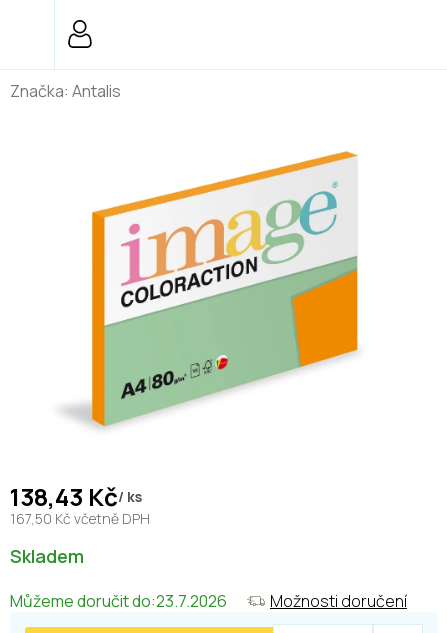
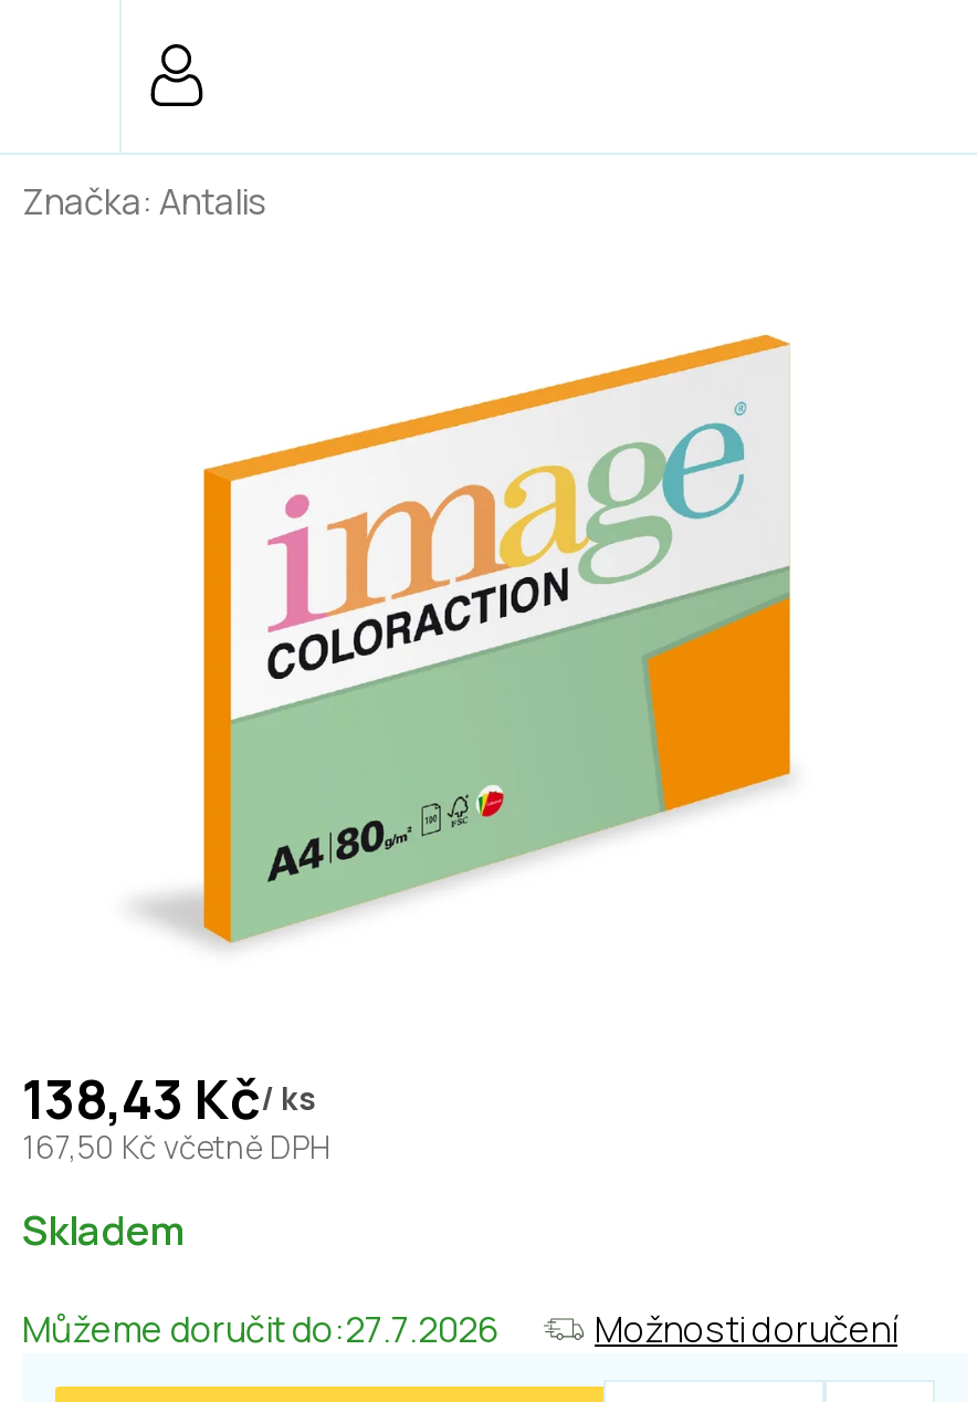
[10,590,227,612] Můžeme doručit do:23.7.2026 -> [22,1305,500,1353] Můžeme doručit do:27.7.2026

